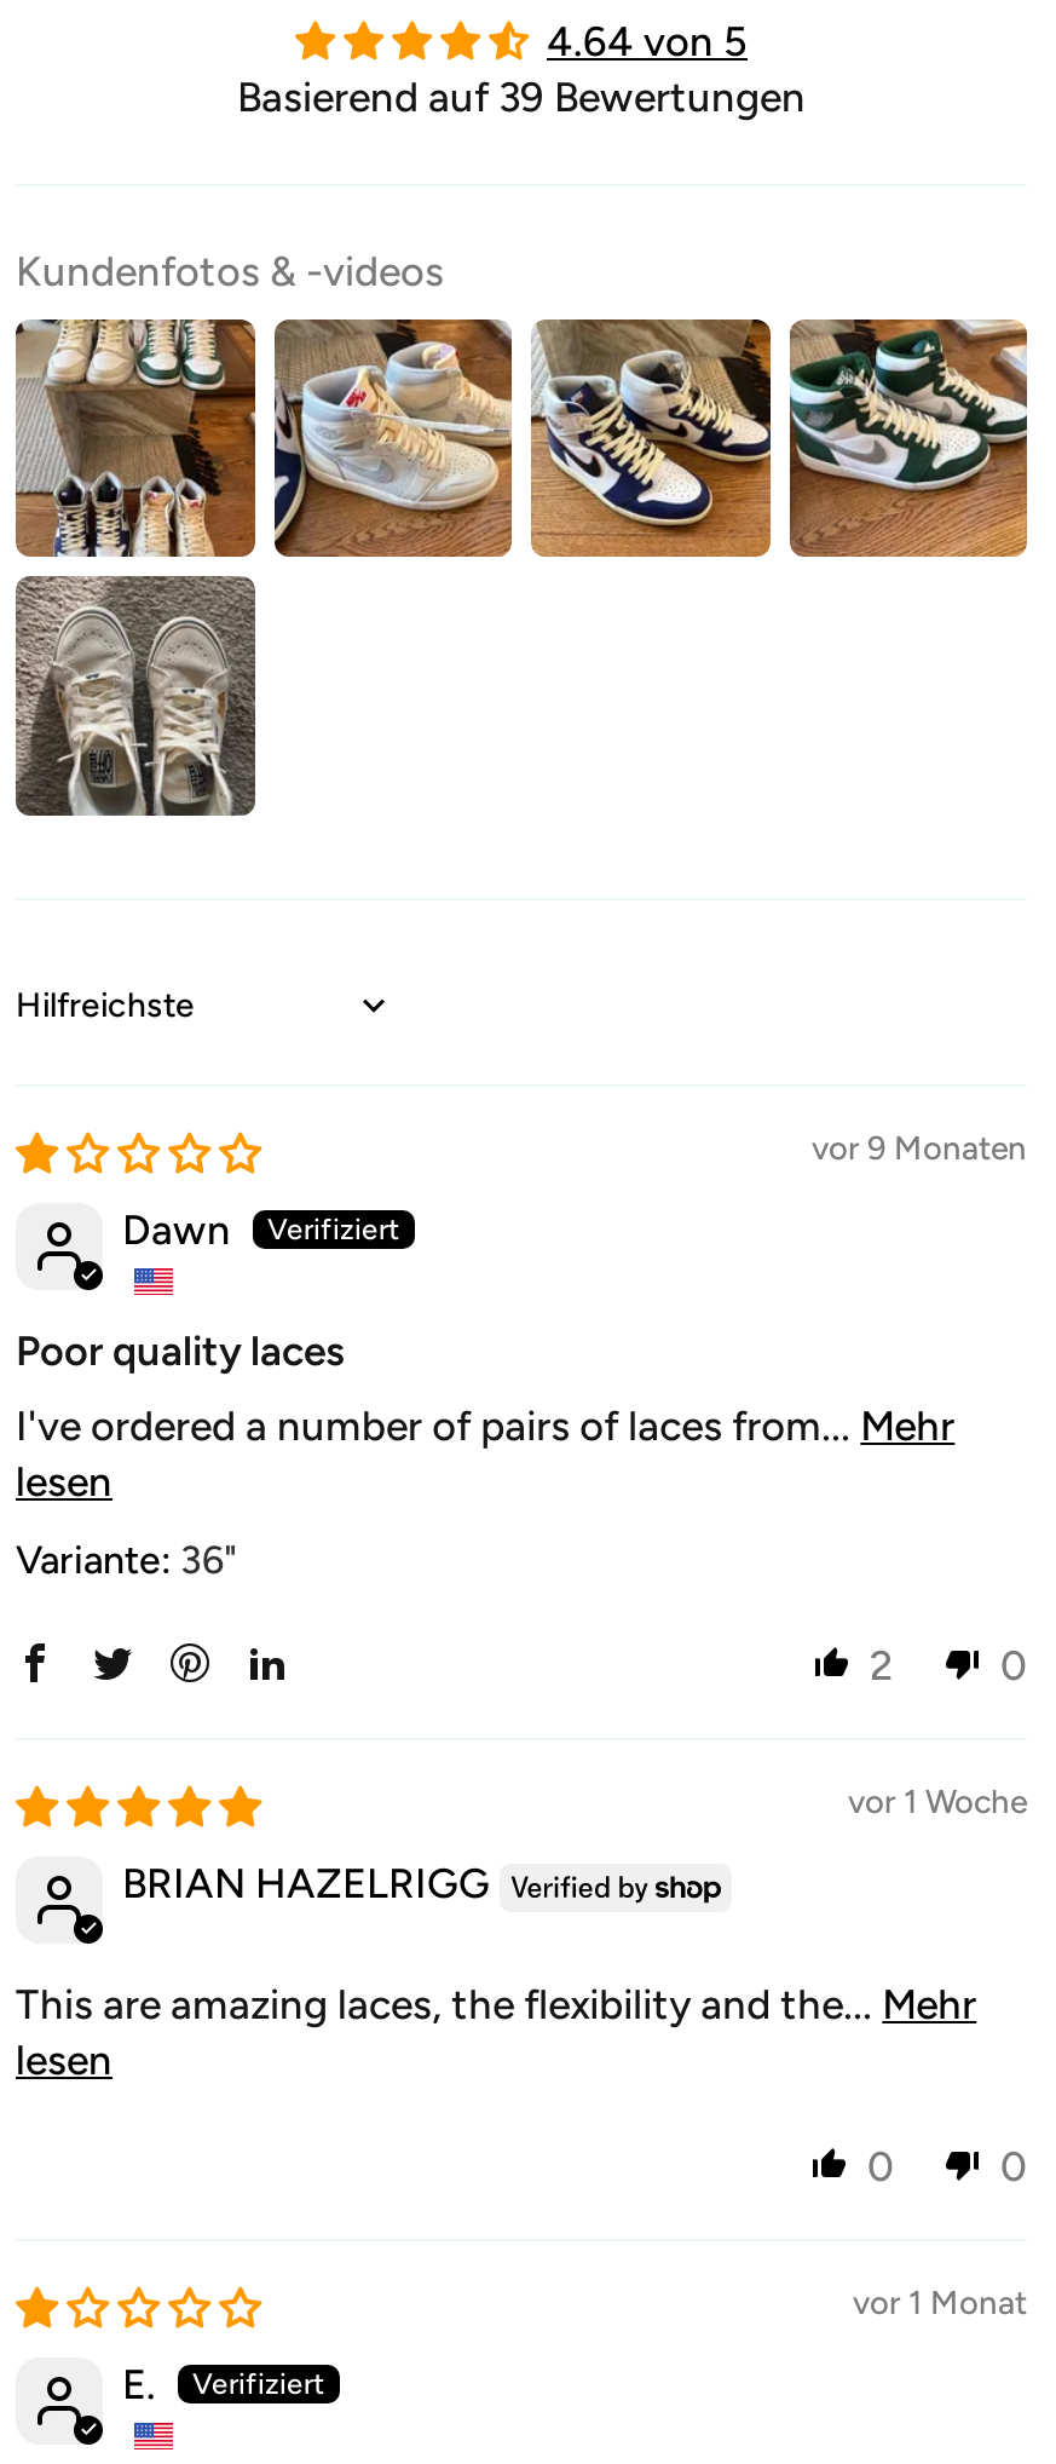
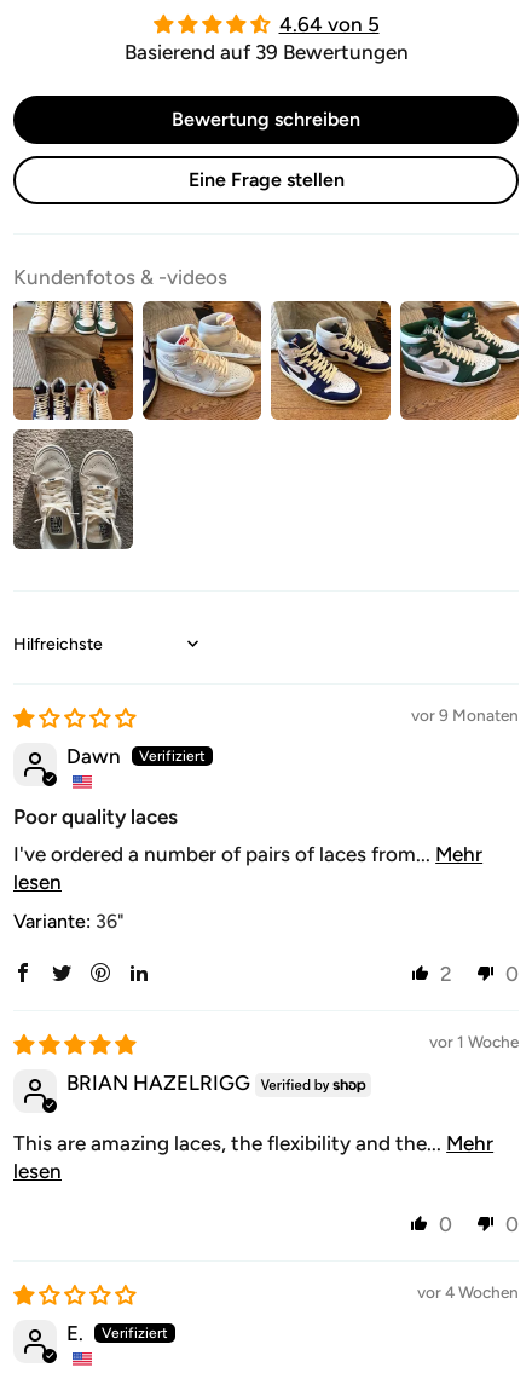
none -> [172,108,360,191] Bewertung schreiben | Eine Frage stellen
[853,2282,1027,2321] vor 1 Monat -> [417,1282,519,1302] vor 4 Wochen

